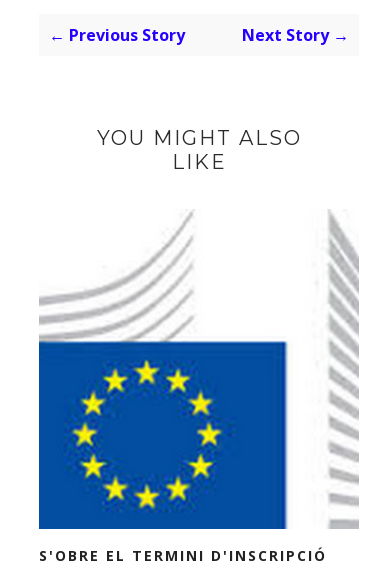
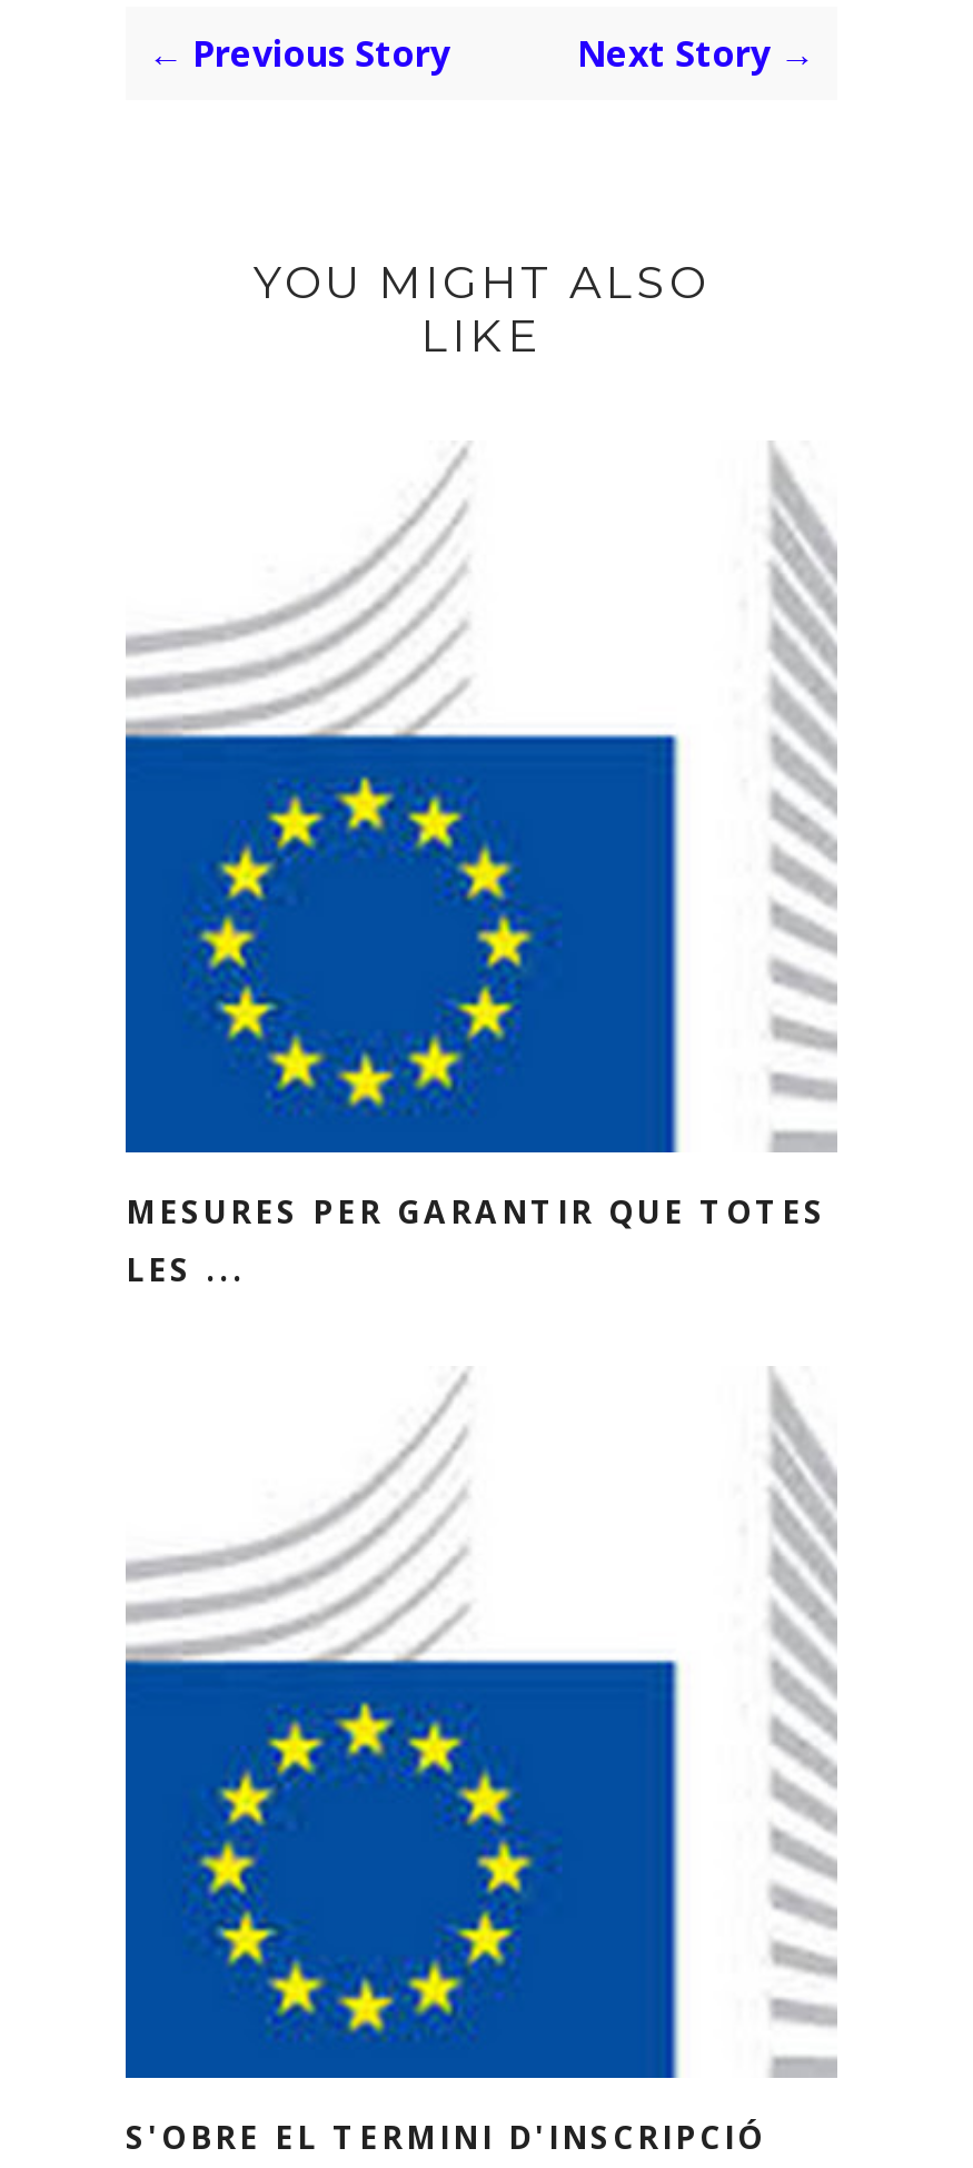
none -> [126,1190,826,1290] MESURES PER GARANTIR QUE TOTES | LES ...

